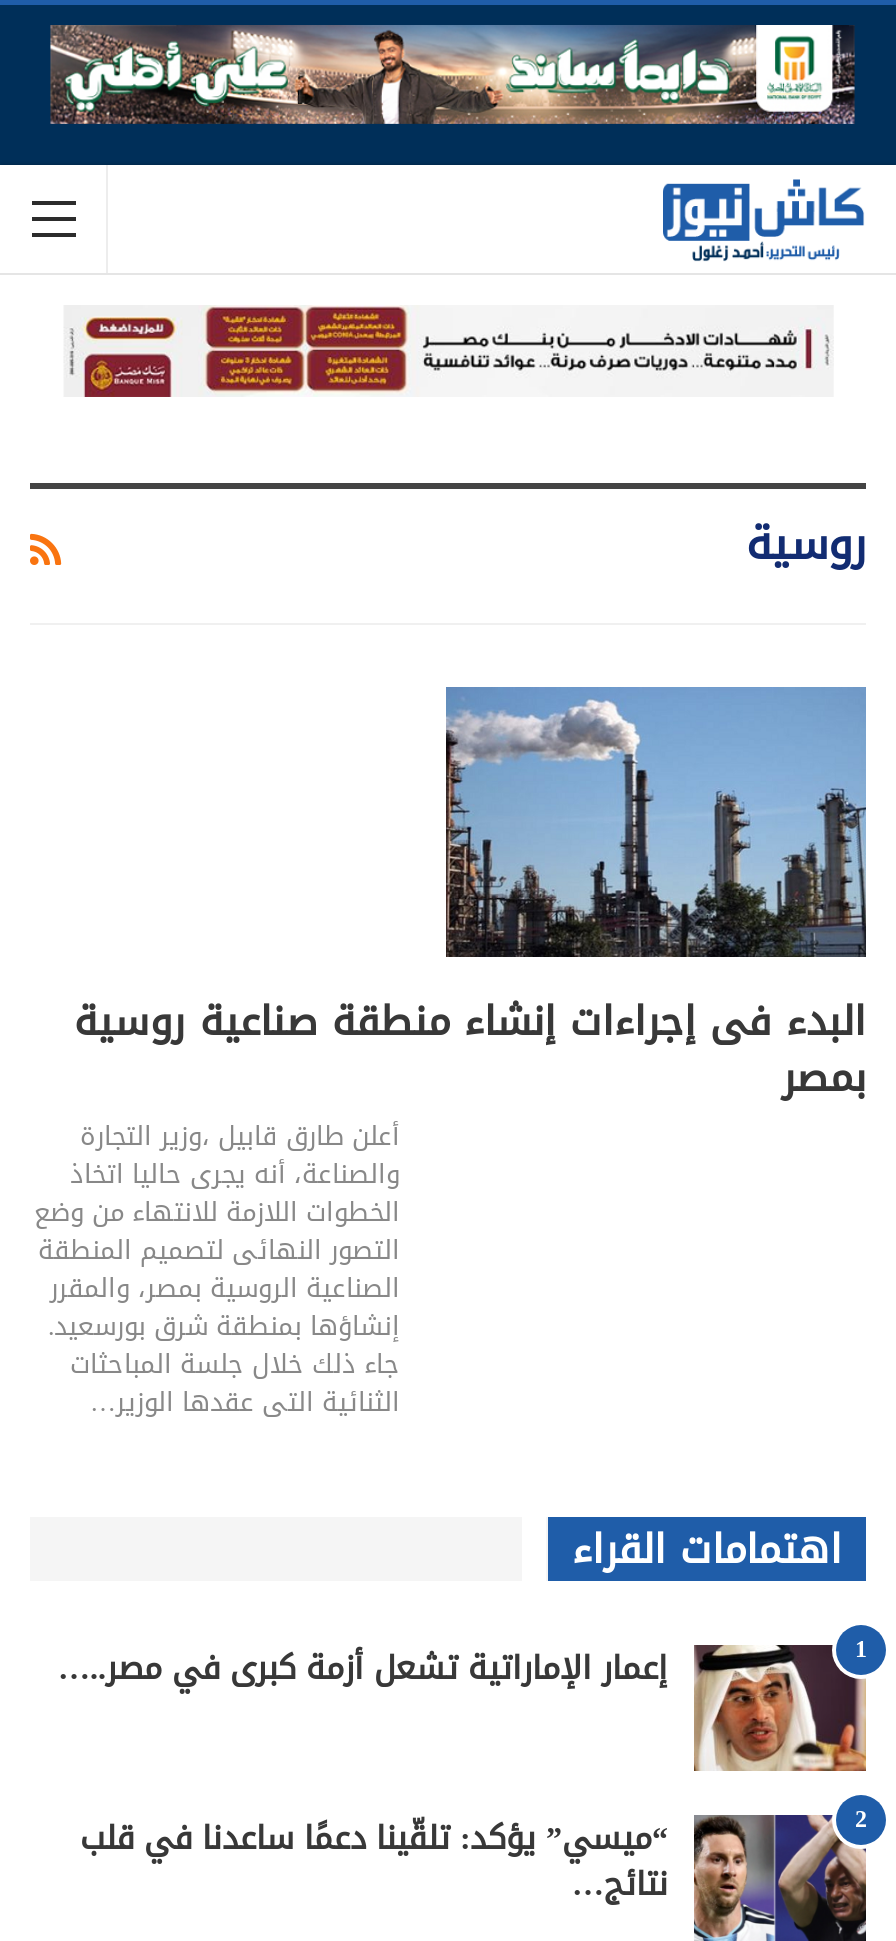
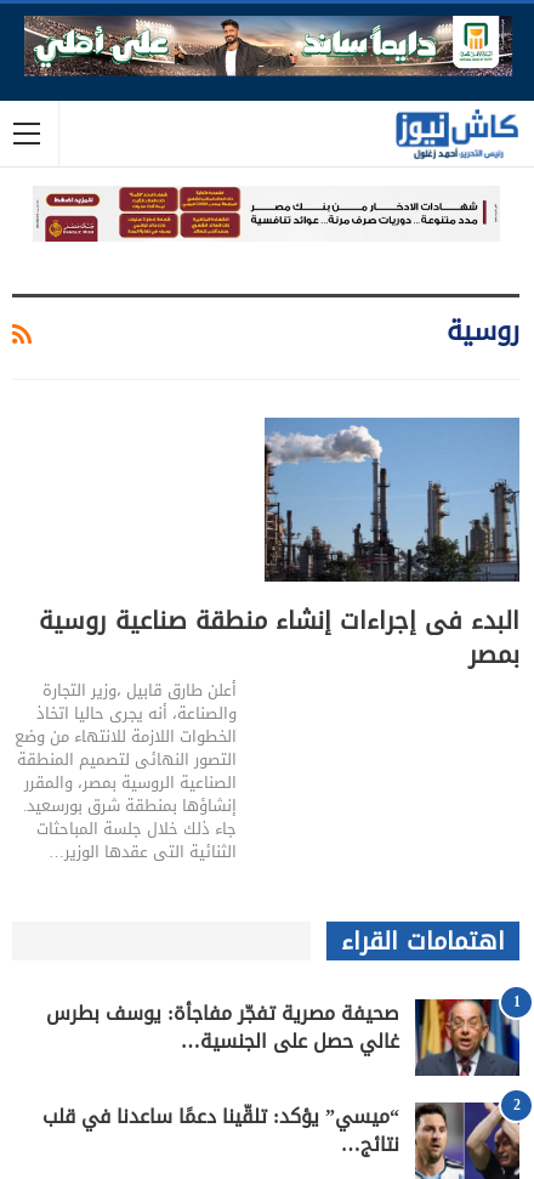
[58,1636,868,1773] [image] | إعمار الإماراتية تشعل أزمة كبرى في مصر..… -> [46,994,521,1077] [image] | صحيفة مصرية تفجّر مفاجأة: يوسف بطرس | غالي حصل على الجنسية…

